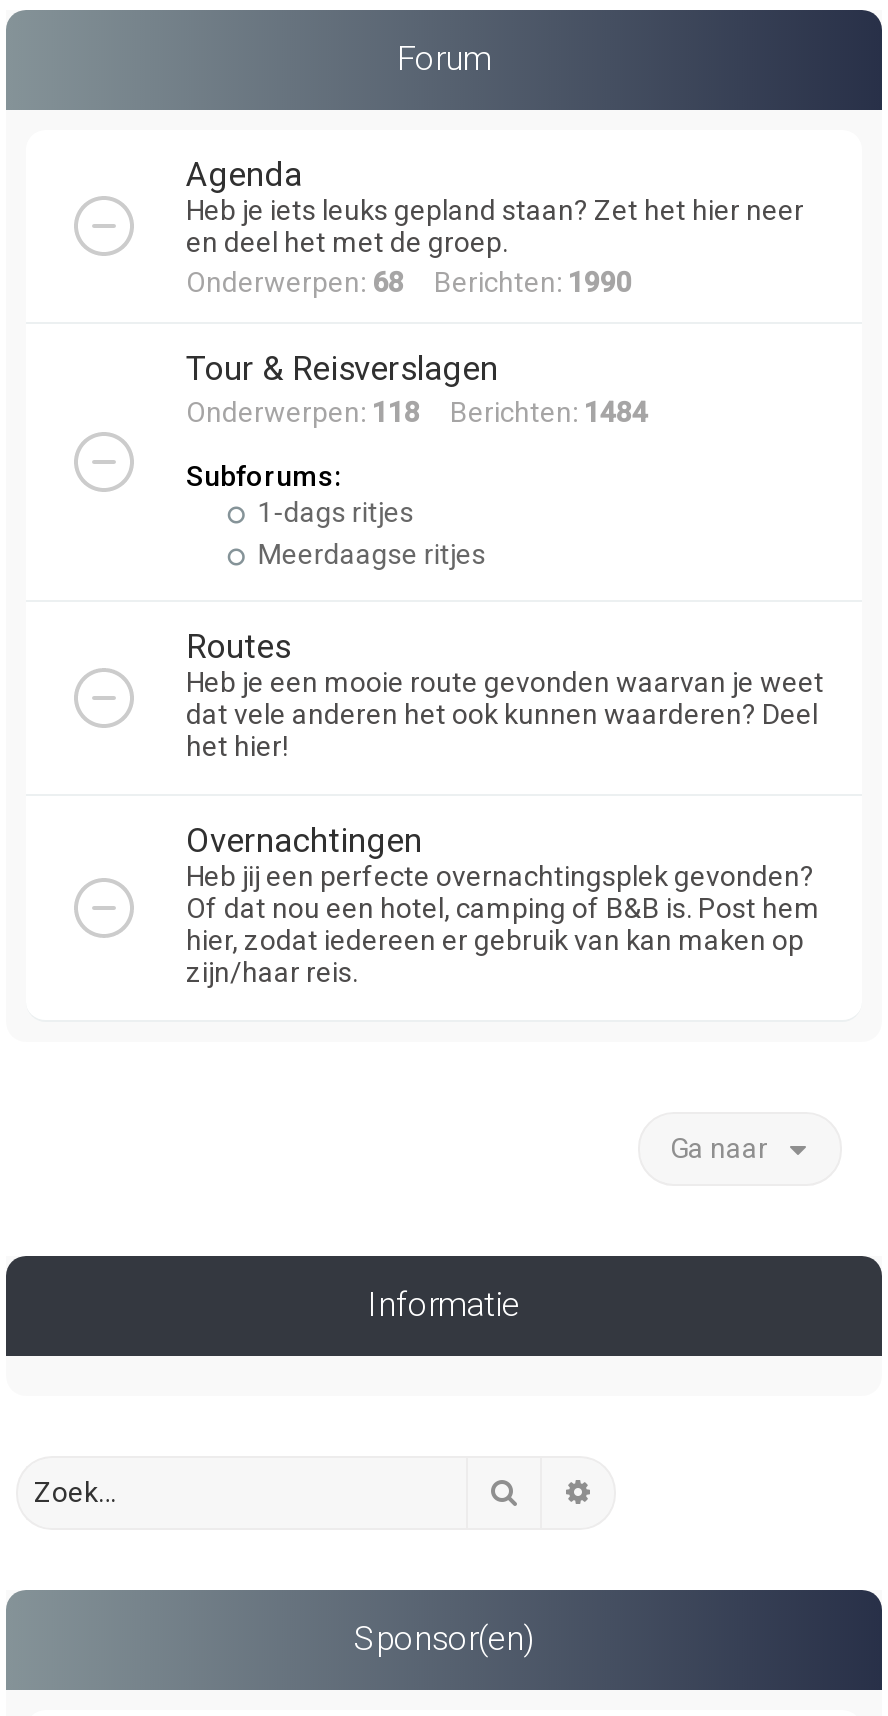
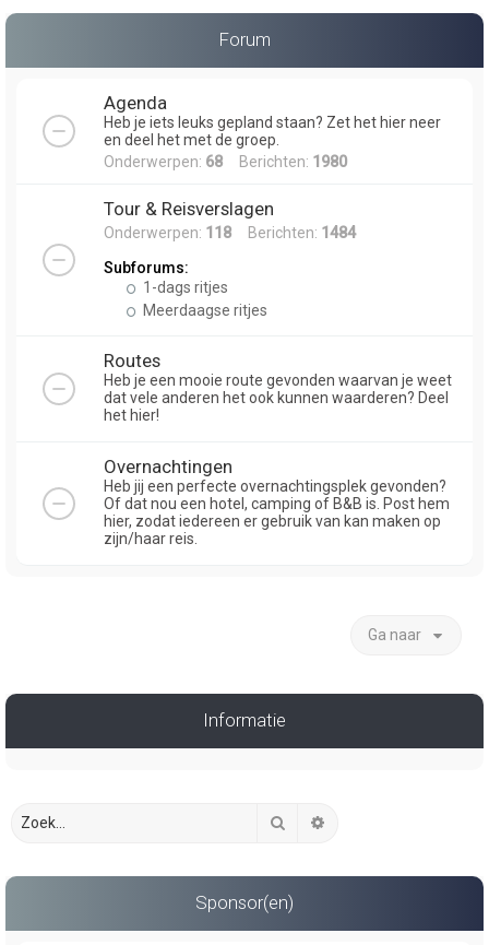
[186,265,632,297] Onderwerpen: 68 Berichten: 1990 -> [104,153,347,170] Onderwerpen: 68 Berichten: 1980

